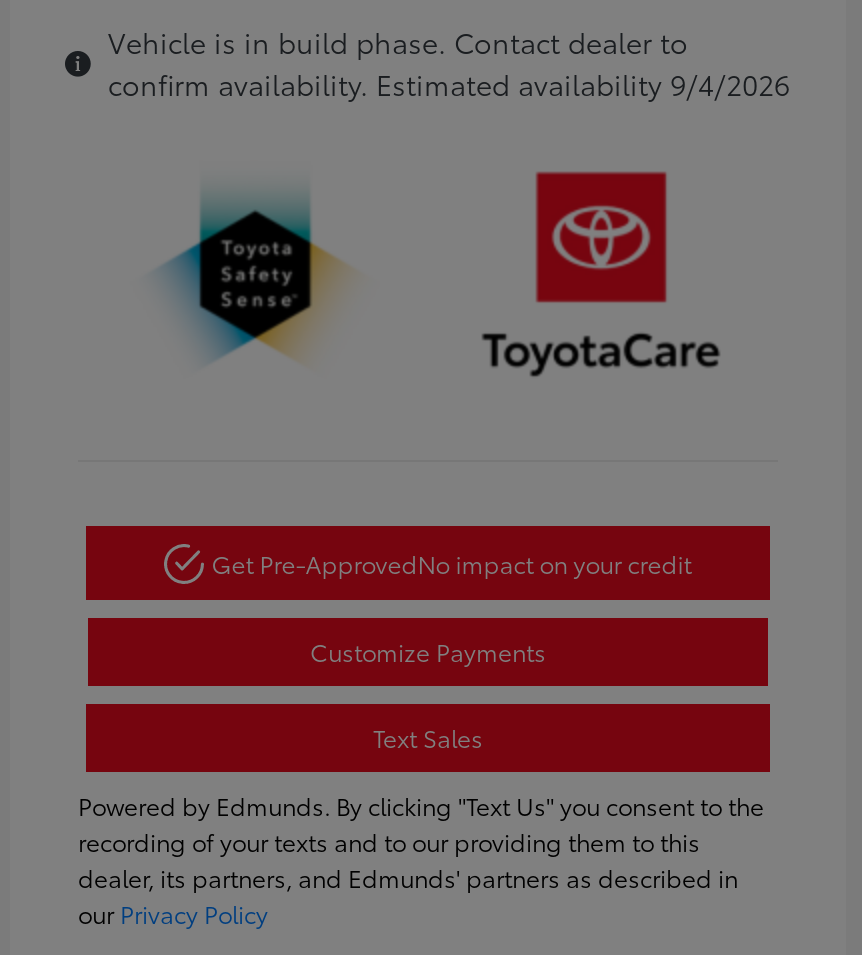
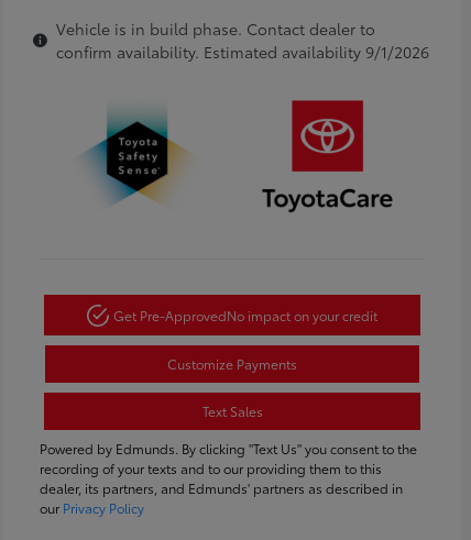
[108,64,790,104] confirm availability. Estimated availability 9/4/2026 -> [56,41,429,63] confirm availability. Estimated availability 9/1/2026

